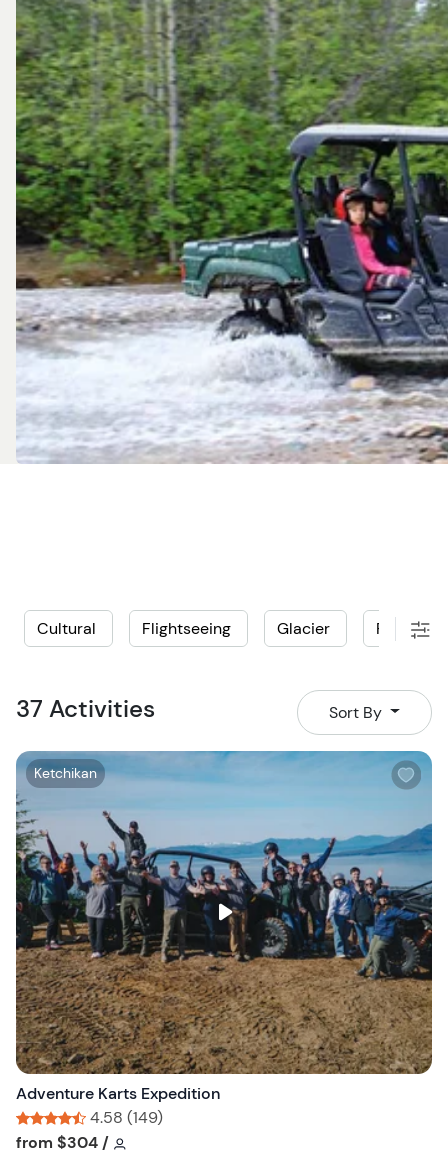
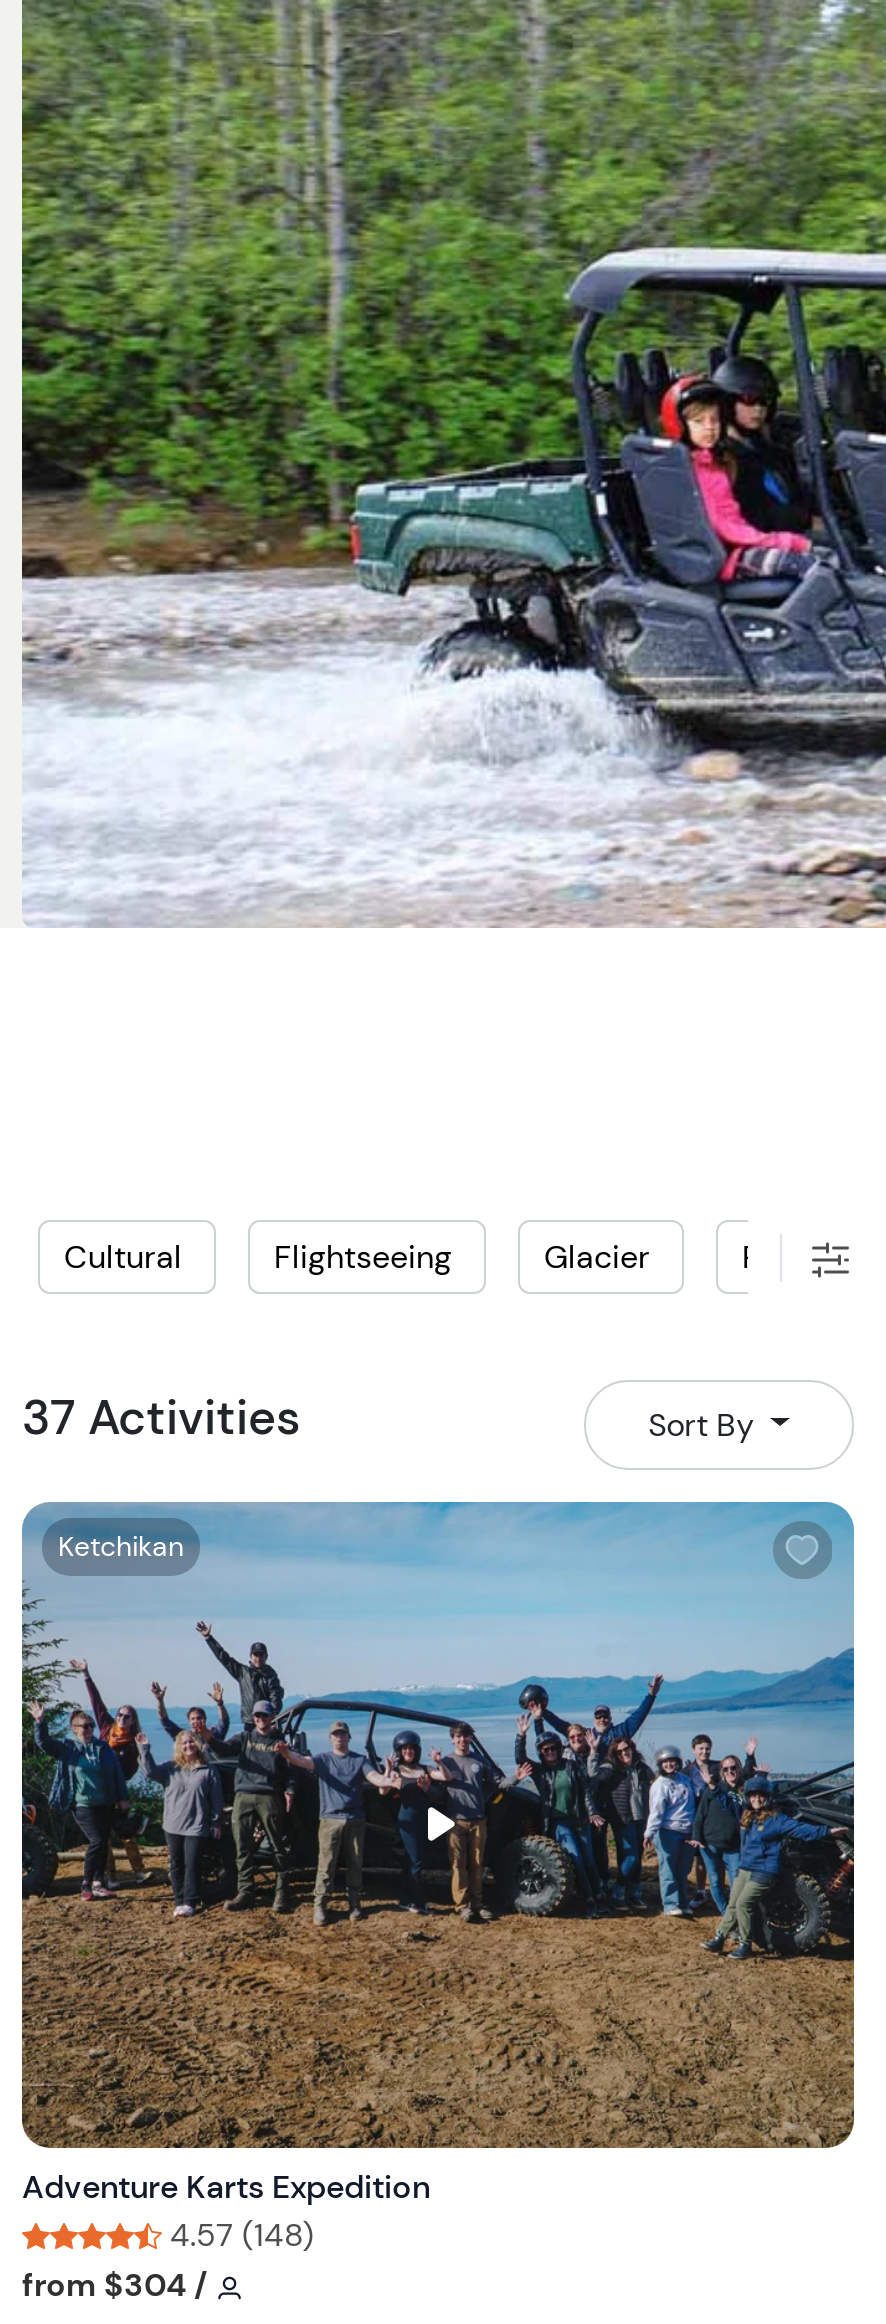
[90,1107,163,1128] 4.58 (149) -> [170,2214,314,2256] 4.57 (148)

